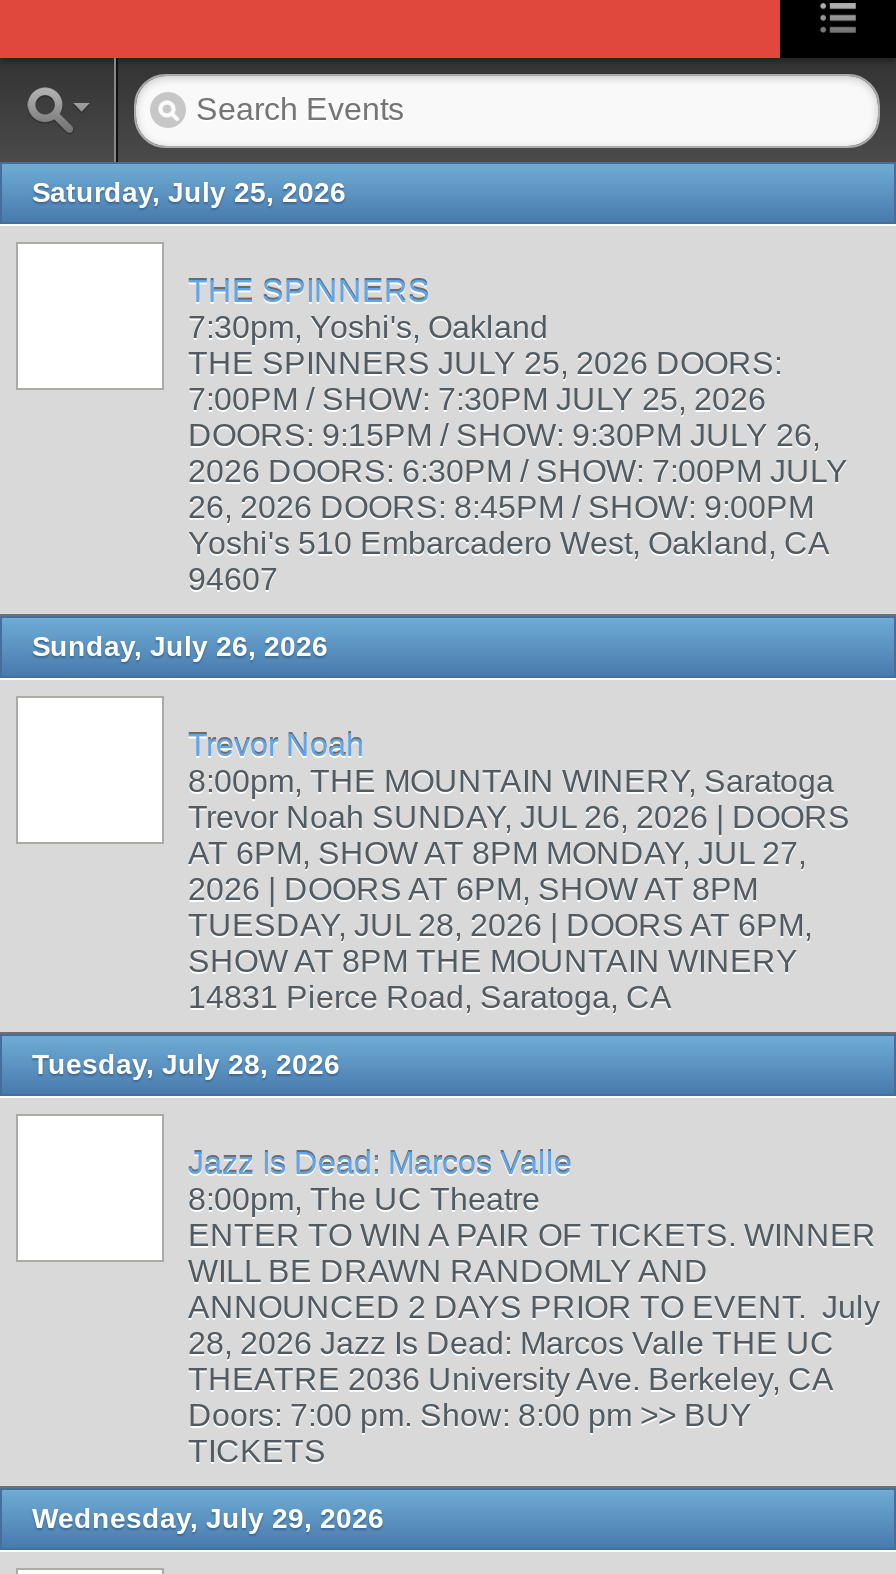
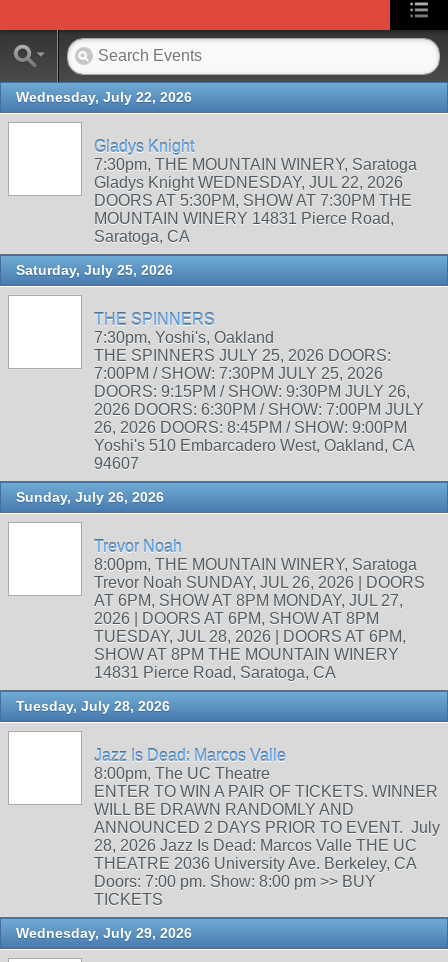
none -> [16,89,417,245] Wednesday, July 22, 2026 | Gladys Knight | 7:30pm, THE MOUNTAIN WINERY, Saratoga | Gladys Knight WEDNESDAY, JUL 22, 2026 | DOORS AT 5:30PM, SHOW AT 7:30PM THE | MOUNTAIN WINERY 14831 Pierce Road, | Saratoga, CA

